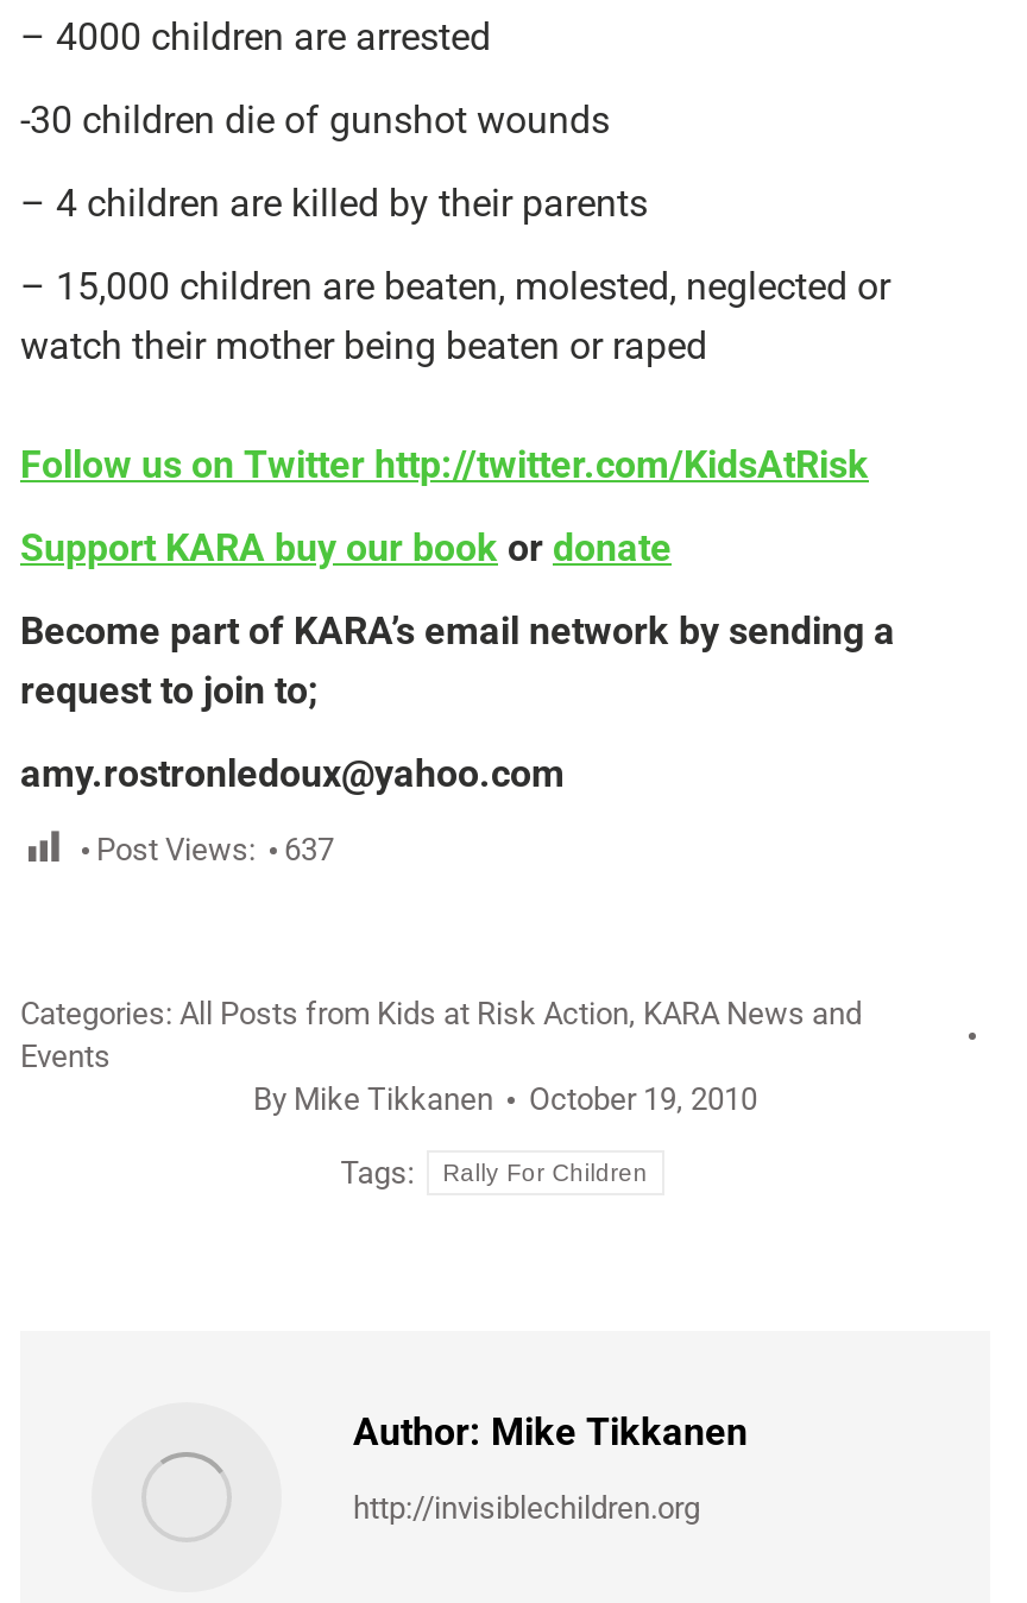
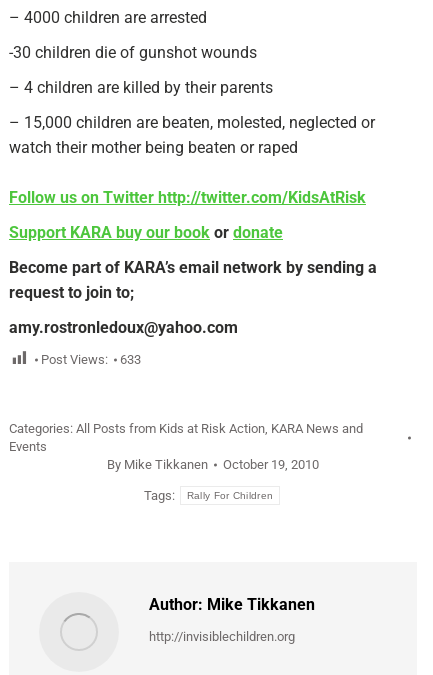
[96,831,334,867] Post Views: 637 -> [41,352,141,367] Post Views: 633

